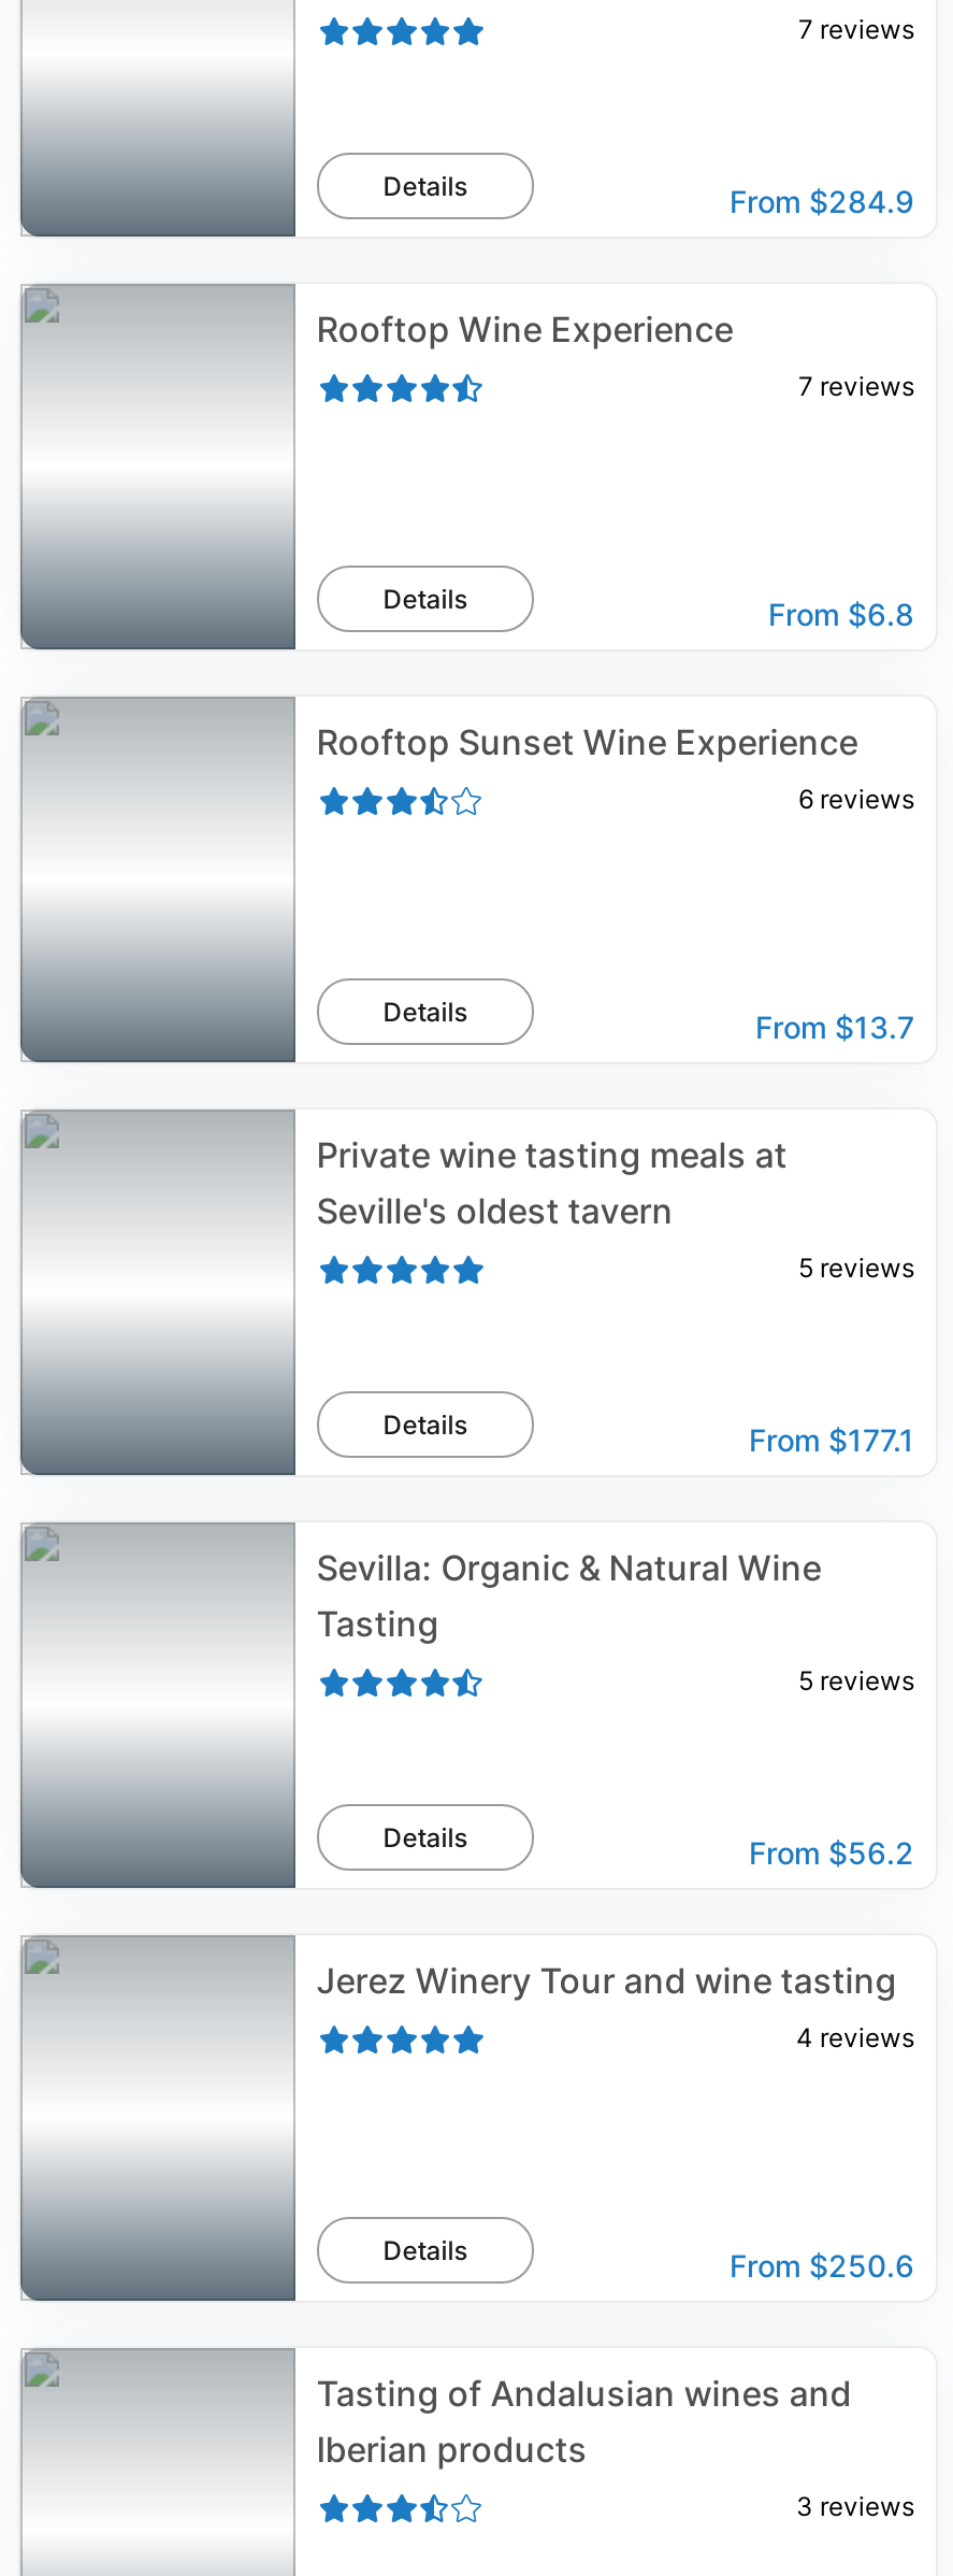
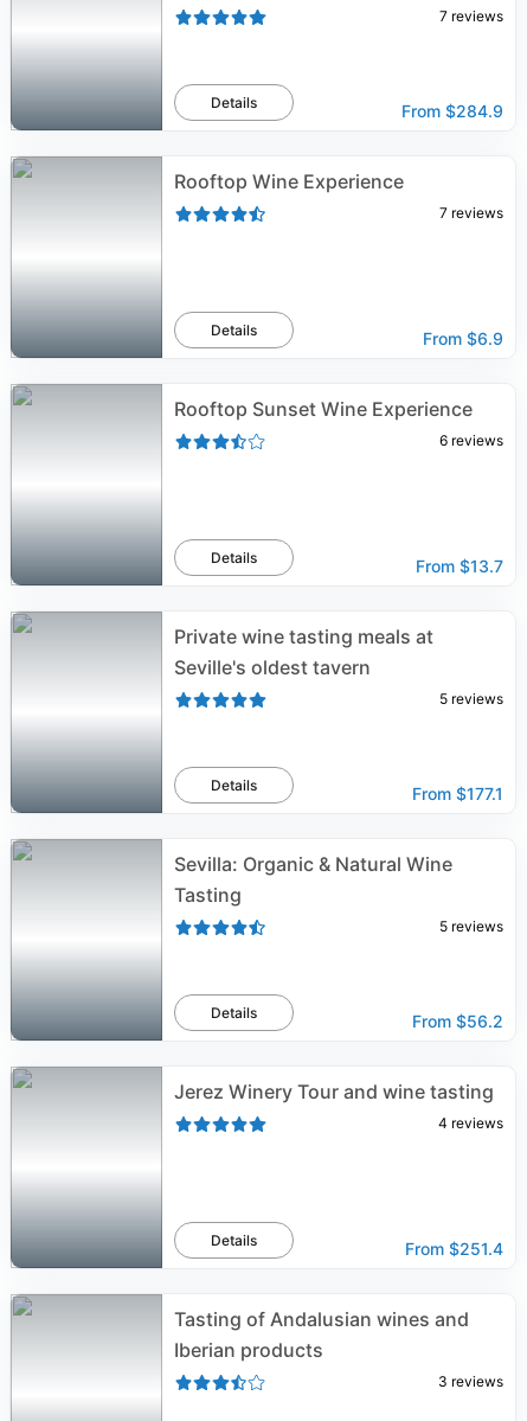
[768,596,914,632] From $6.8 -> [423,328,503,348] From $6.9
[730,2247,914,2284] From $250.6 -> [405,1238,503,1259] From $251.4

